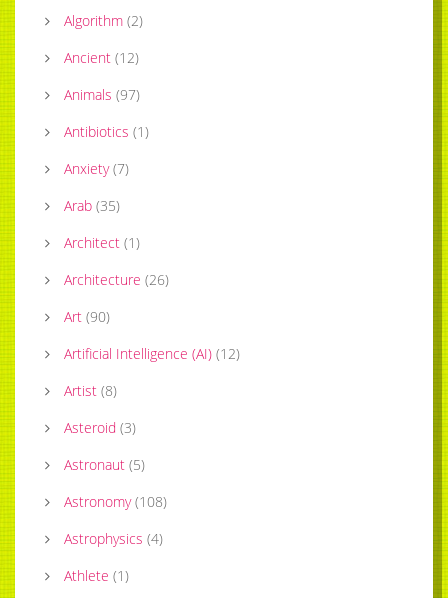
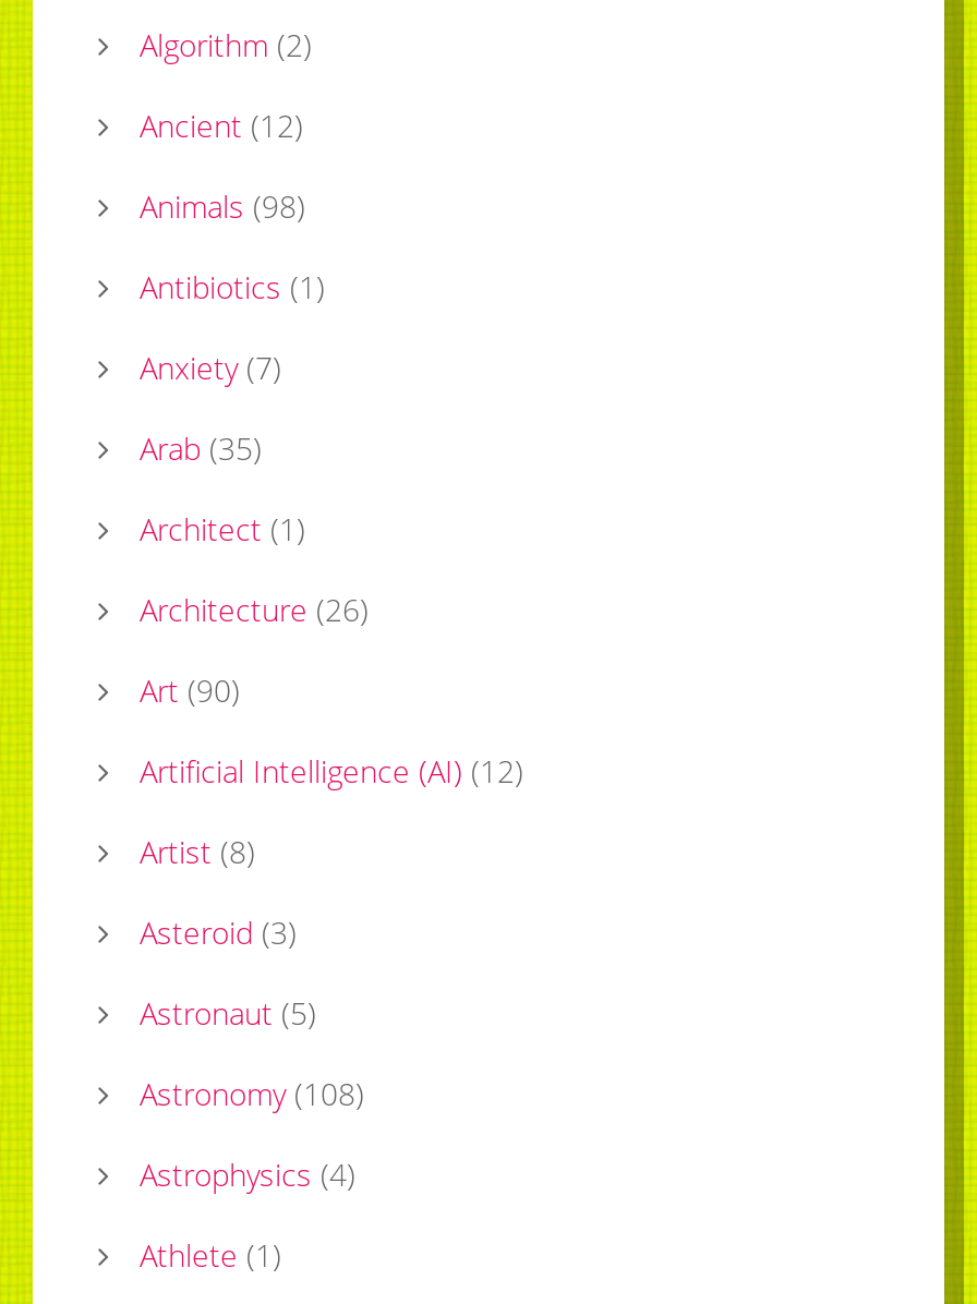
[64,85,140,104] Animals (97) -> [140,185,305,227] Animals (98)

